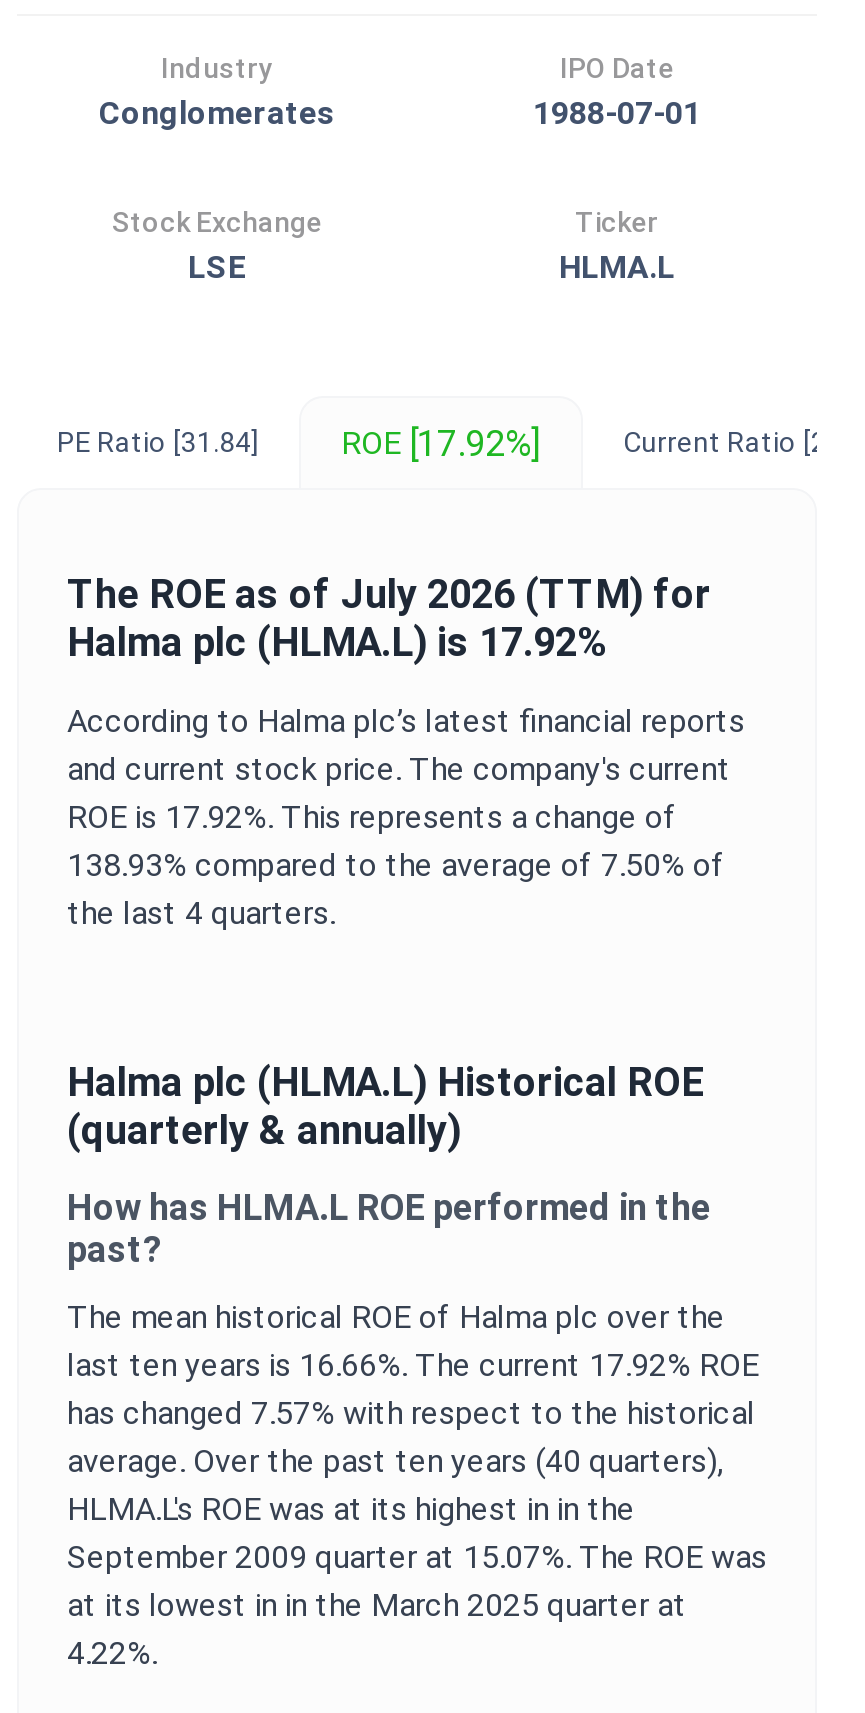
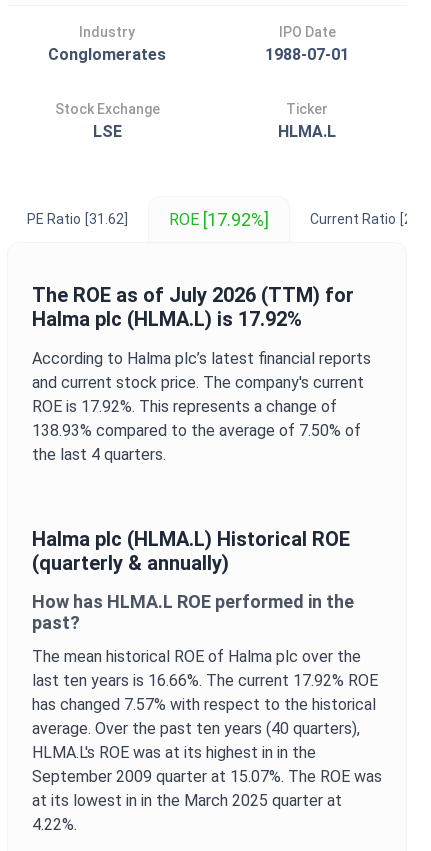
[57,426,259,458] PE Ratio [31.84] -> [27,211,128,227] PE Ratio [31.62]

